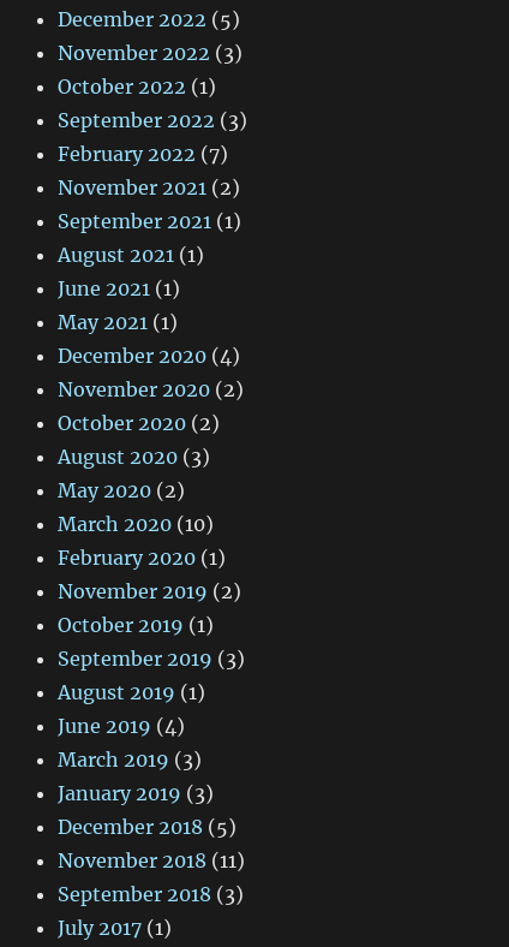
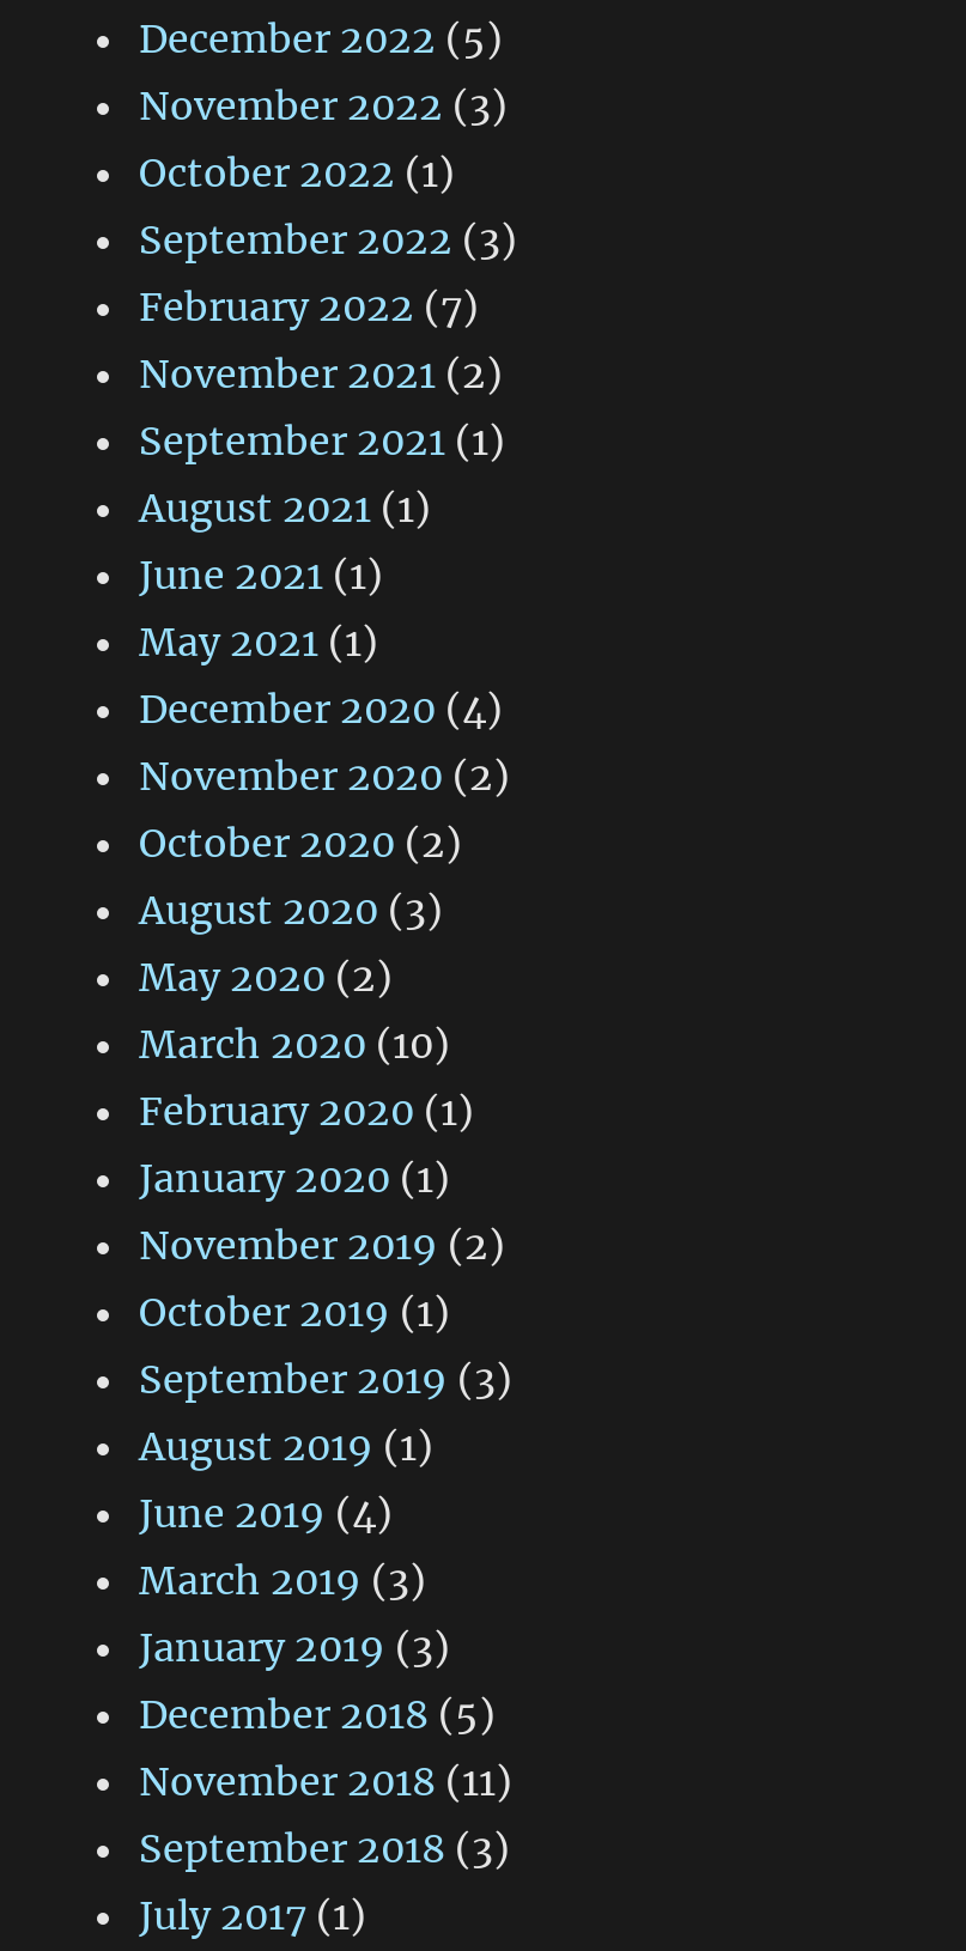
none -> [139,1154,450,1202] January 2020 (1)

